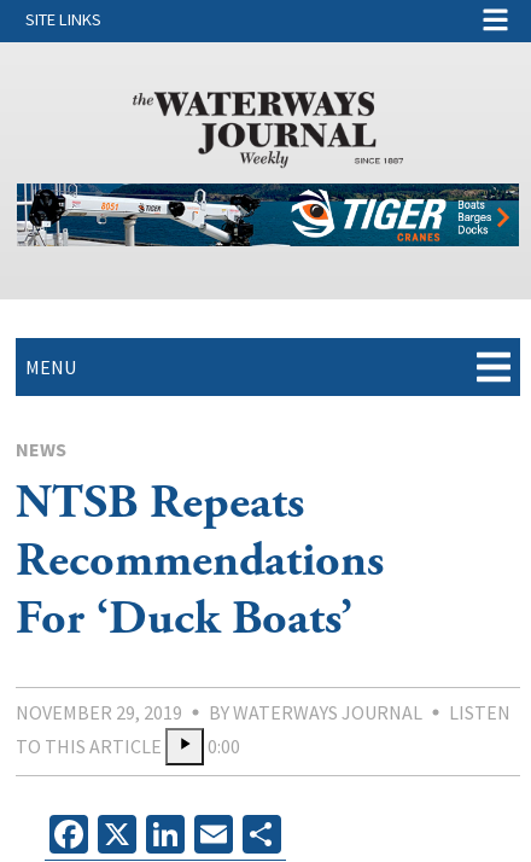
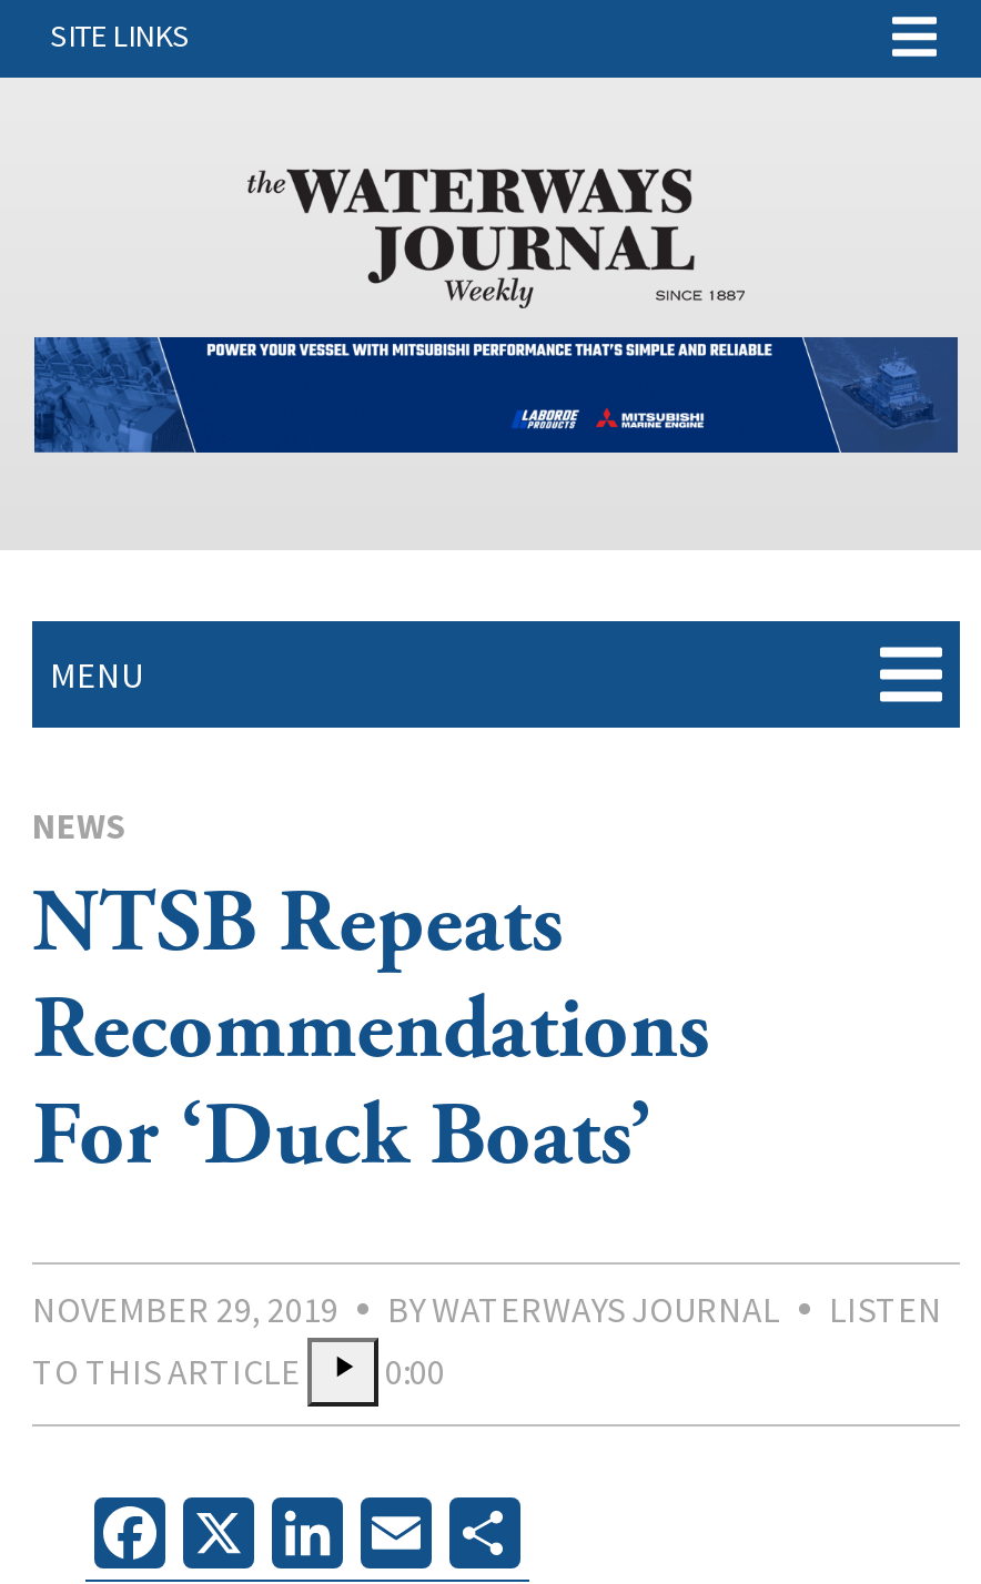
[17,184,519,247] [image] -> [32,337,958,455] [image]

